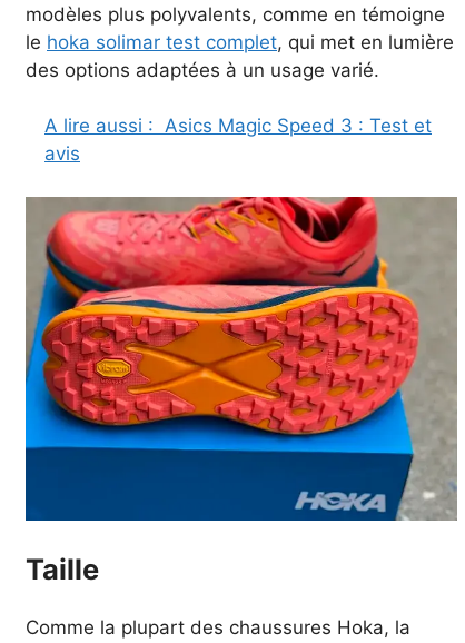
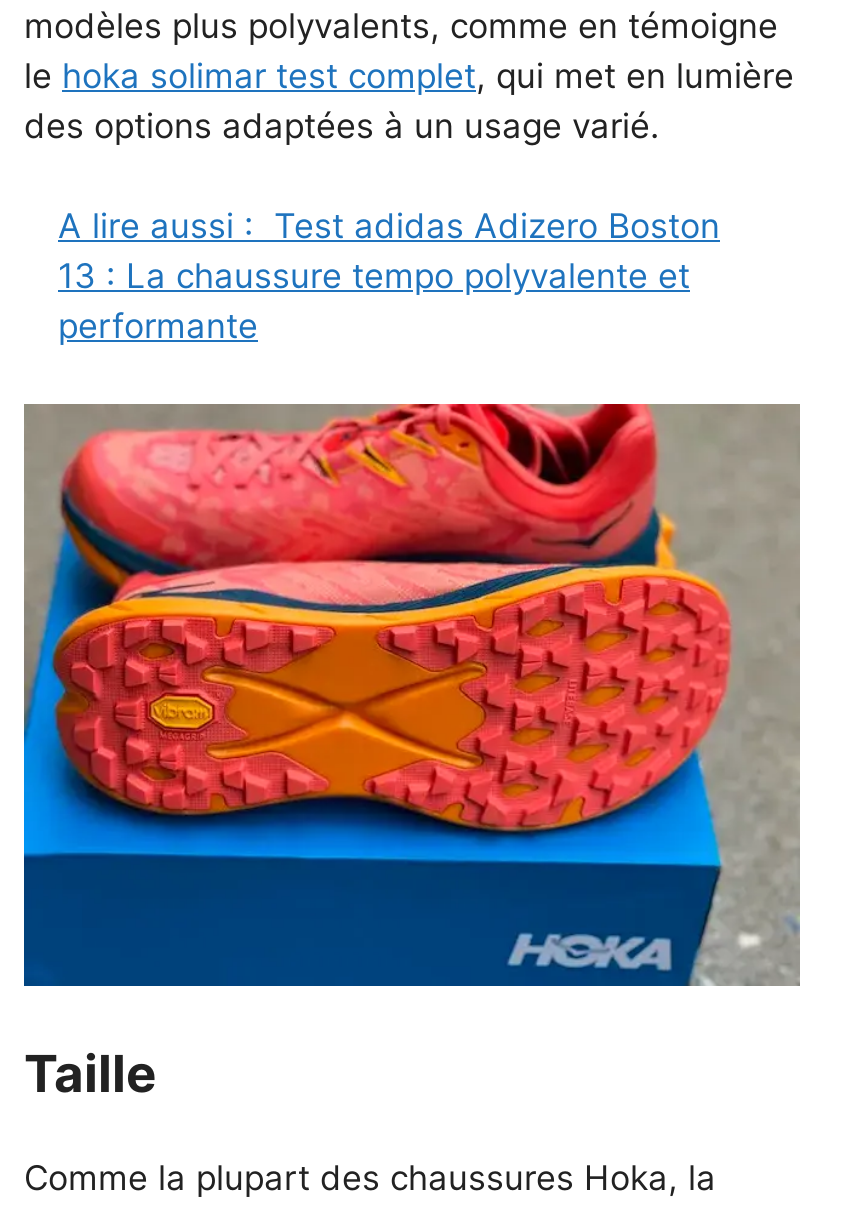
[44,115,432,165] A lire aussi : Asics Magic Speed 3 : Test et | avis -> [58,206,720,346] A lire aussi : Test adidas Adizero Boston | 13 : La chaussure tempo polyvalente et | performante

